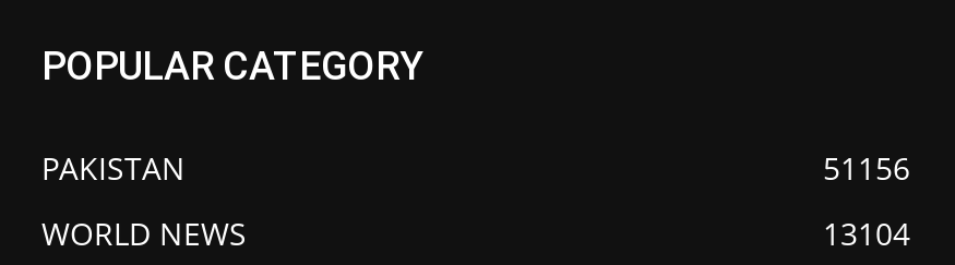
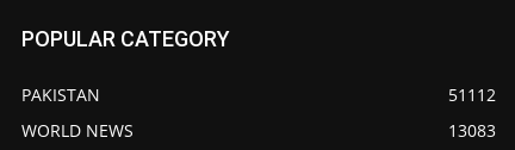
[823,146,910,188] 51156 -> [448,84,496,107] 51112
[823,212,910,253] 13104 -> [448,120,496,142] 13083

